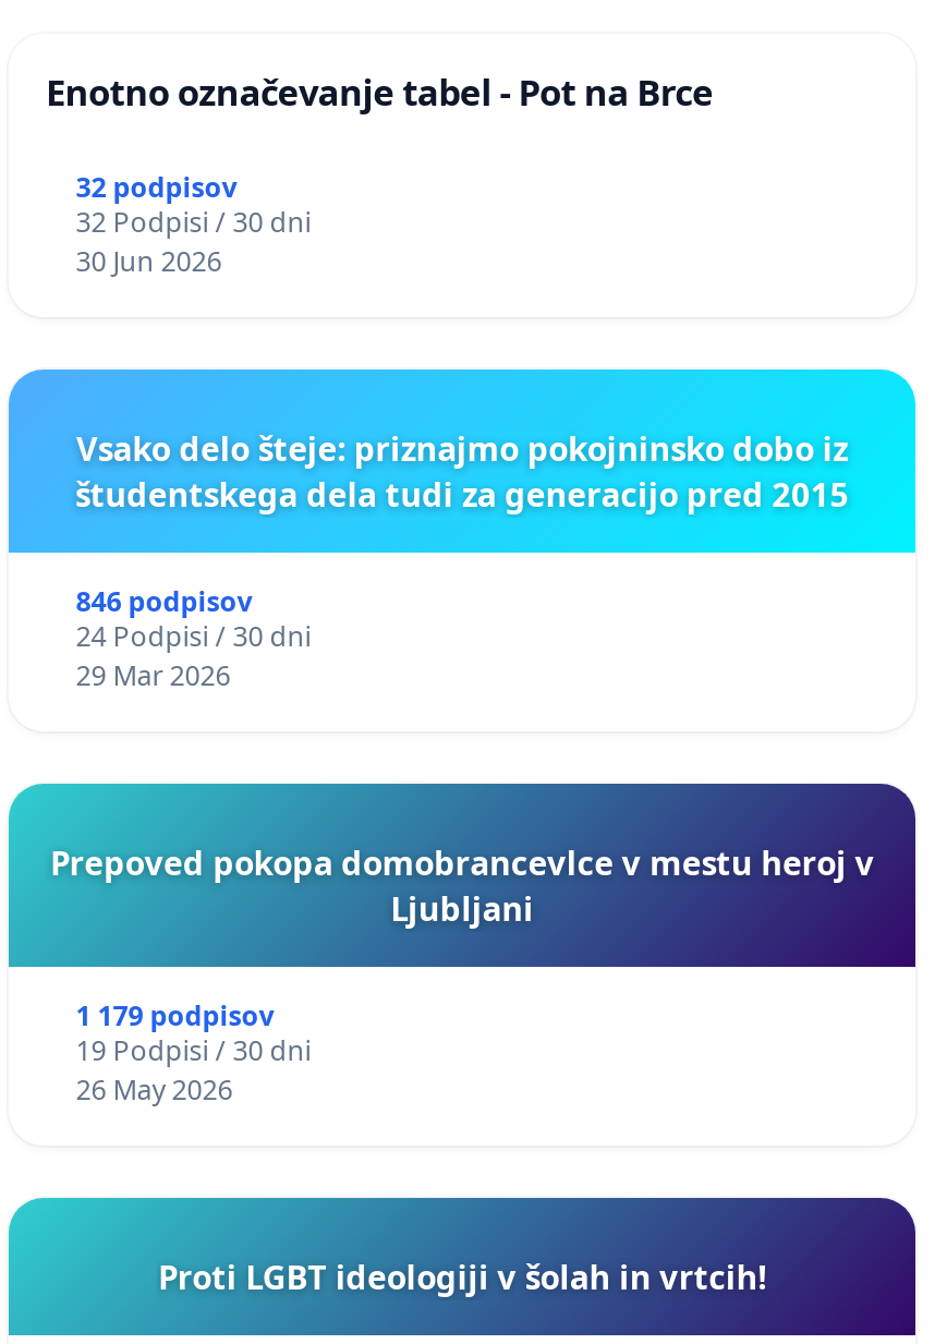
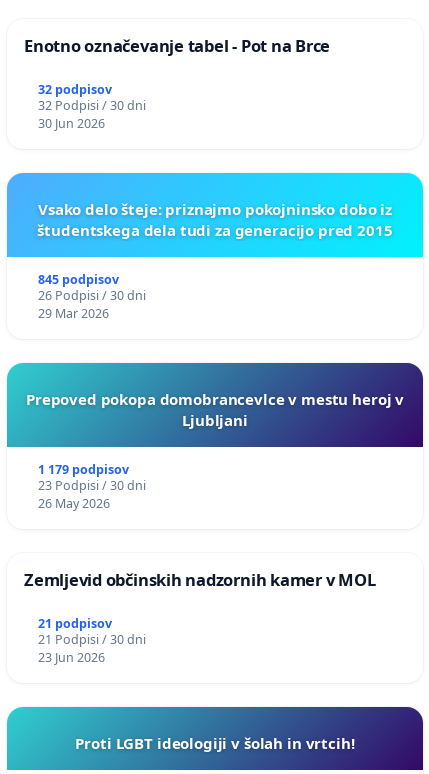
[76,584,252,621] 846 podpisov -> [38,271,119,288] 845 podpisov
[76,618,311,656] 24 Podpisi / 30 dni -> [38,287,146,304] 26 Podpisi / 30 dni
[76,1033,311,1070] 19 Podpisi / 30 dni -> [38,477,146,494] 23 Podpisi / 30 dni
none -> [24,568,375,666] Zemljevid občinskih nadzornih kamer v MOL | 21 podpisov | 21 Podpisi / 30 dni | 23 Jun 2026

